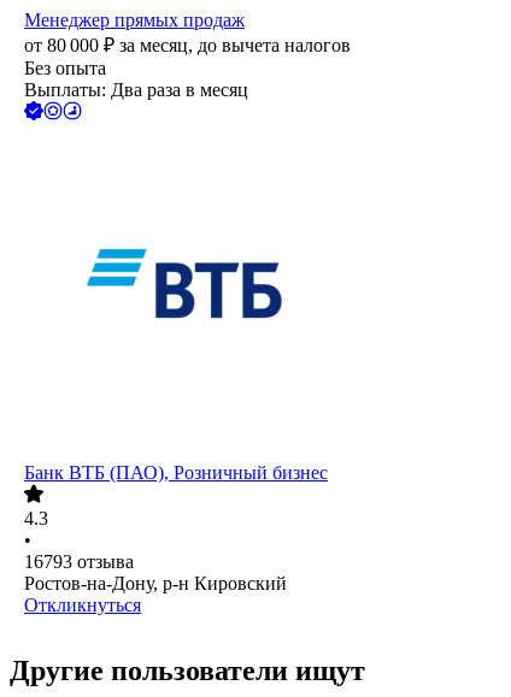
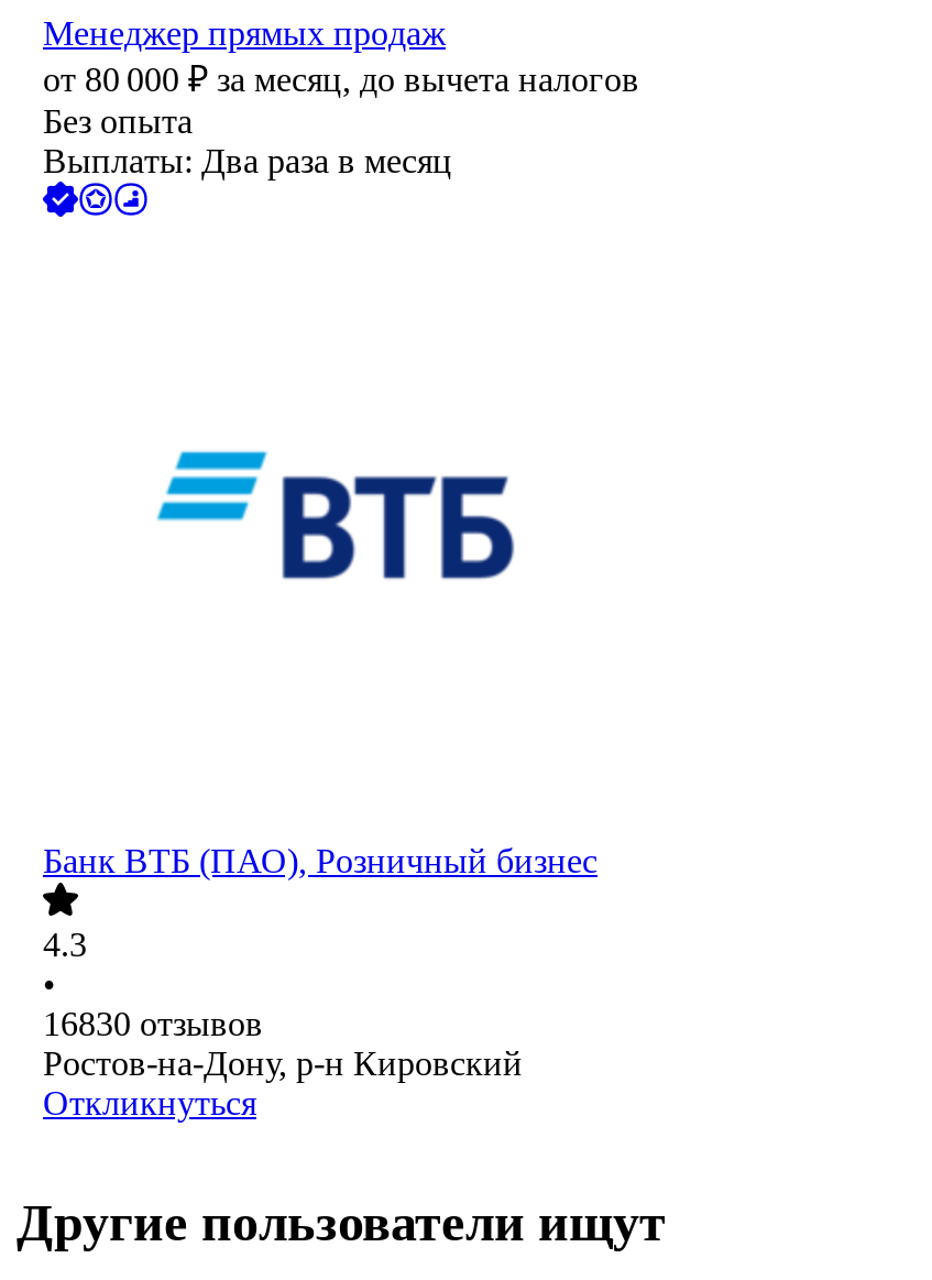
[24,552,134,572] 16793 отзыва -> [43,1006,263,1043] 16830 отзывов

